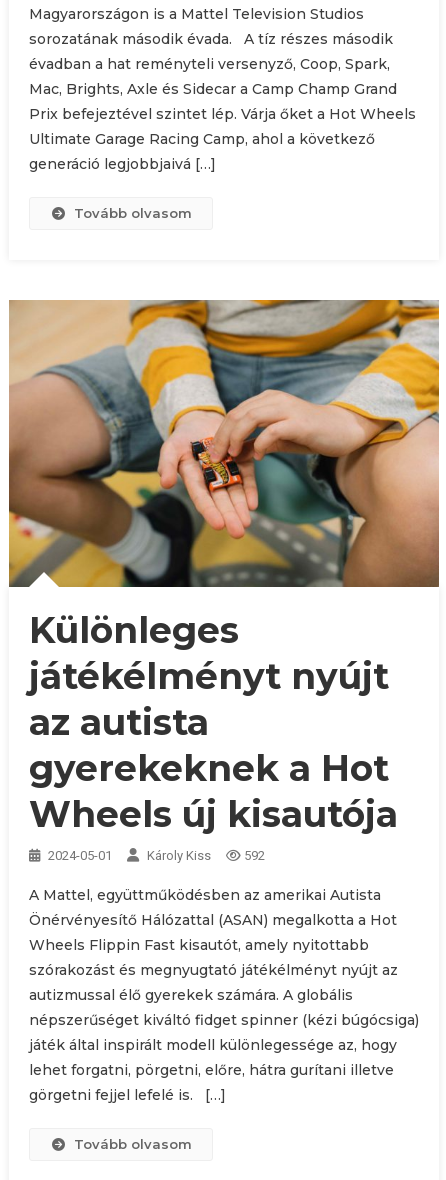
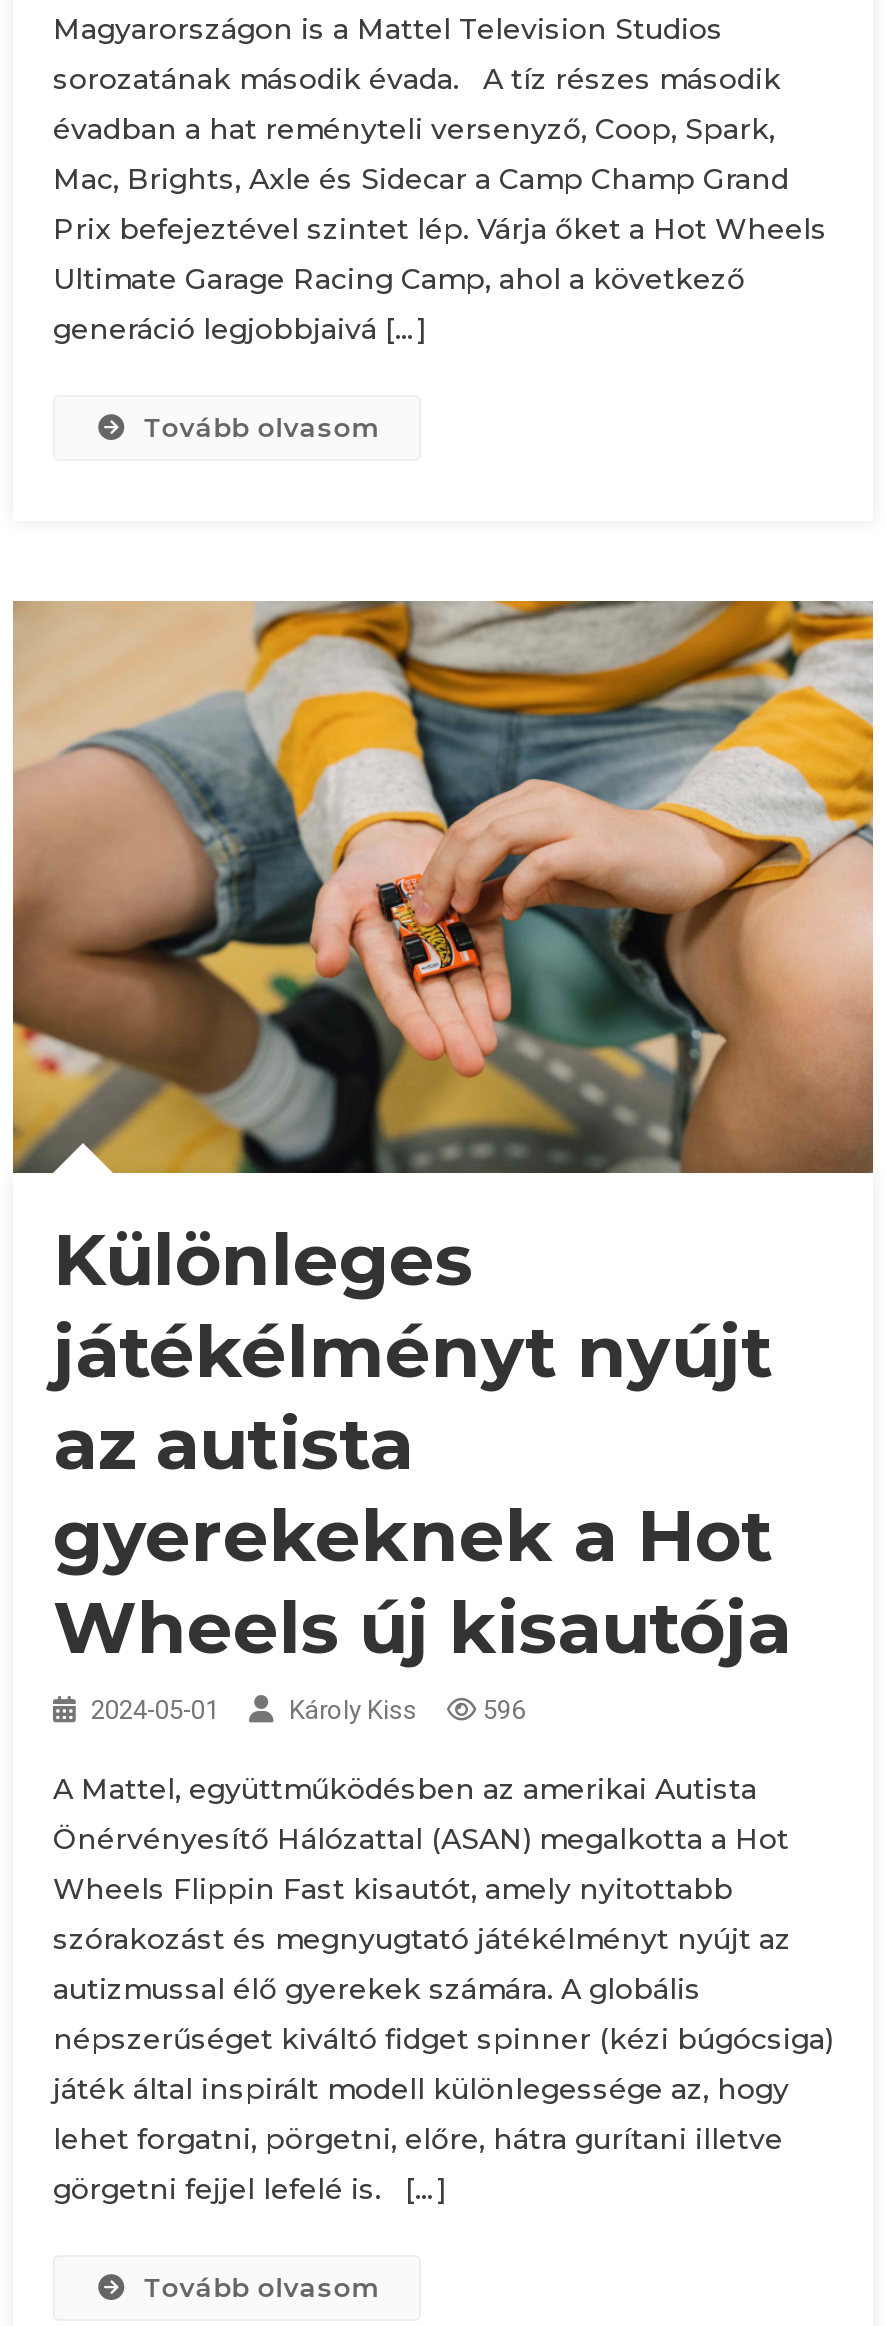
[244,848,265,863] 592 -> [483,1696,525,1726] 596

